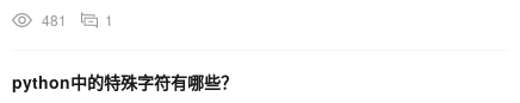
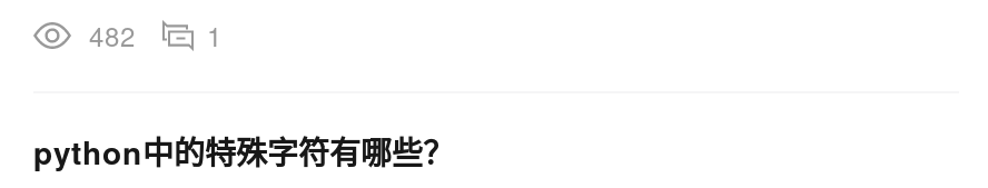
[42,9,113,30] 481 1 -> [89,16,223,53] 482 1

